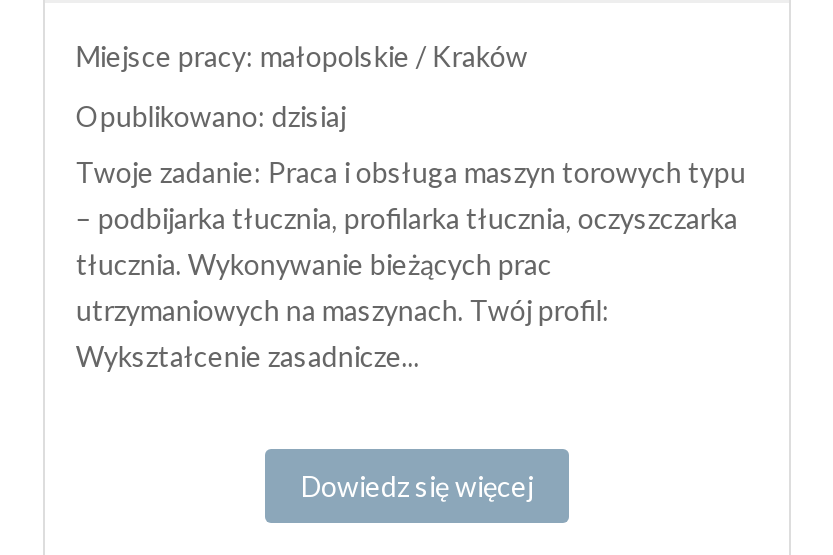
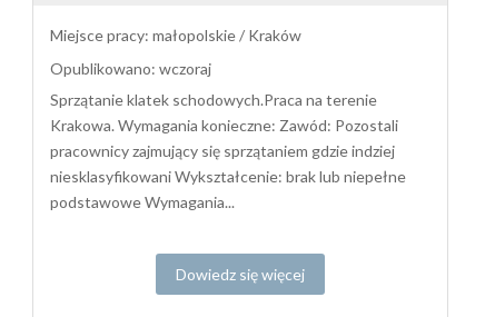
[76,100,346,134] Opublikowano: dzisiaj -> [51,59,212,78] Opublikowano: wczoraj
[76,156,746,374] Twoje zadanie: Praca i obsługa maszyn torowych typu | – podbijarka tłucznia, profilarka tłucznia, oczyszczarka | tłucznia. Wykonywanie bieżących prac | utrzymaniowych na maszynach. Twój profil: | Wykształcenie zasadnicze... -> [51,91,406,212] Sprzątanie klatek schodowych.Praca na terenie | Krakowa. Wymagania konieczne: Zawód: Pozostali | pracownicy zajmujący się sprzątaniem gdzie indziej | niesklasyfikowani Wykształcenie: brak lub niepełne | podstawowe Wymagania...

